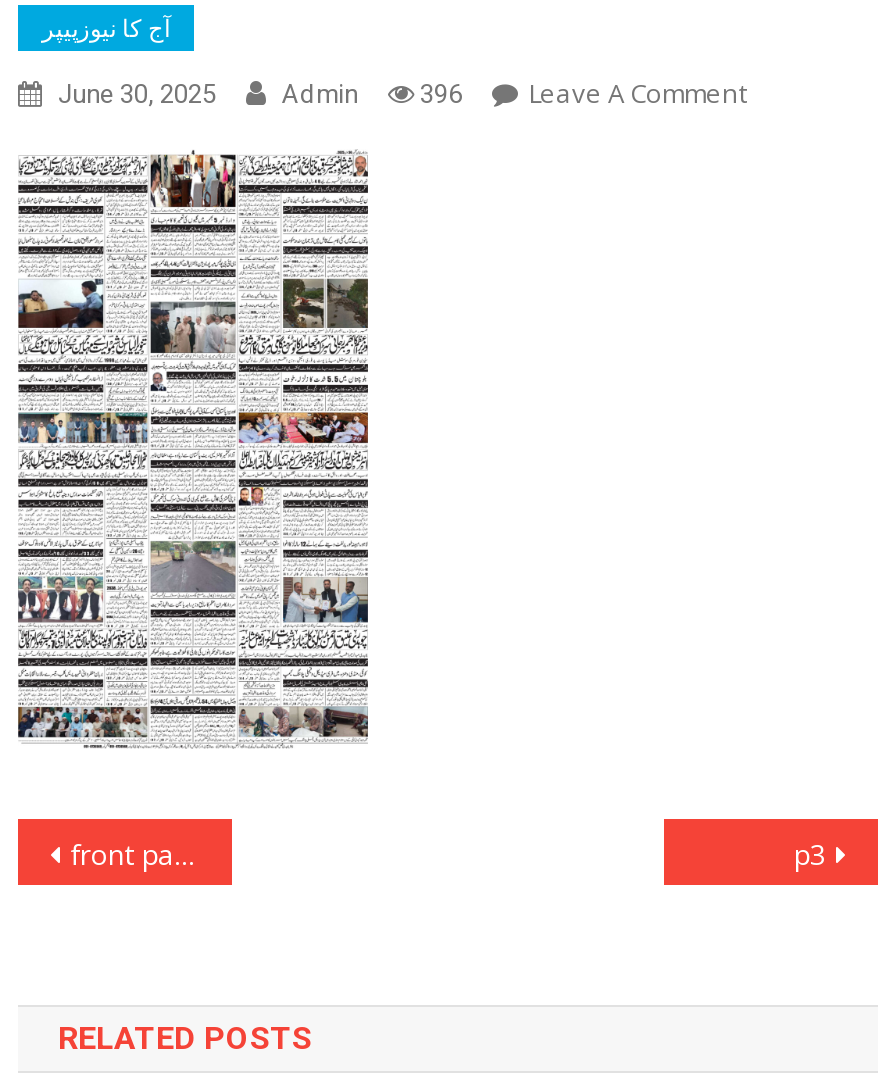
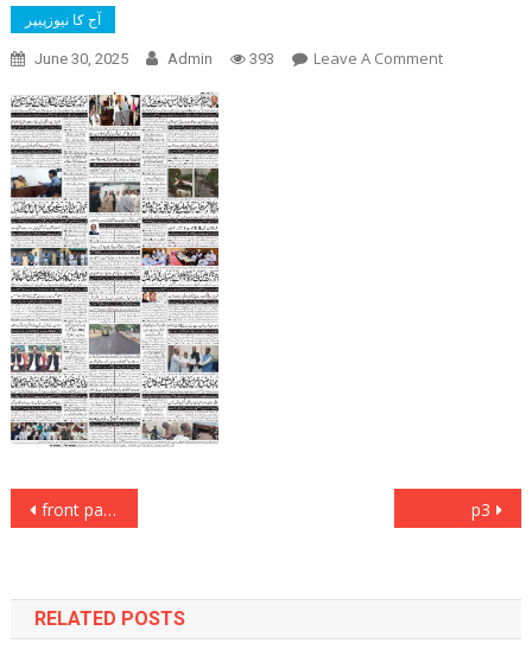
[420,79,462,109] 396 -> [249,49,274,67] 393

